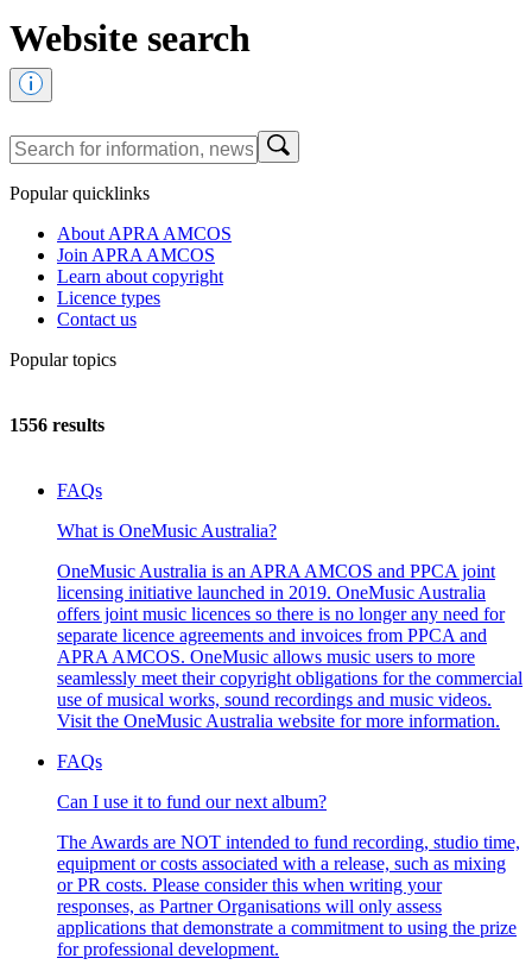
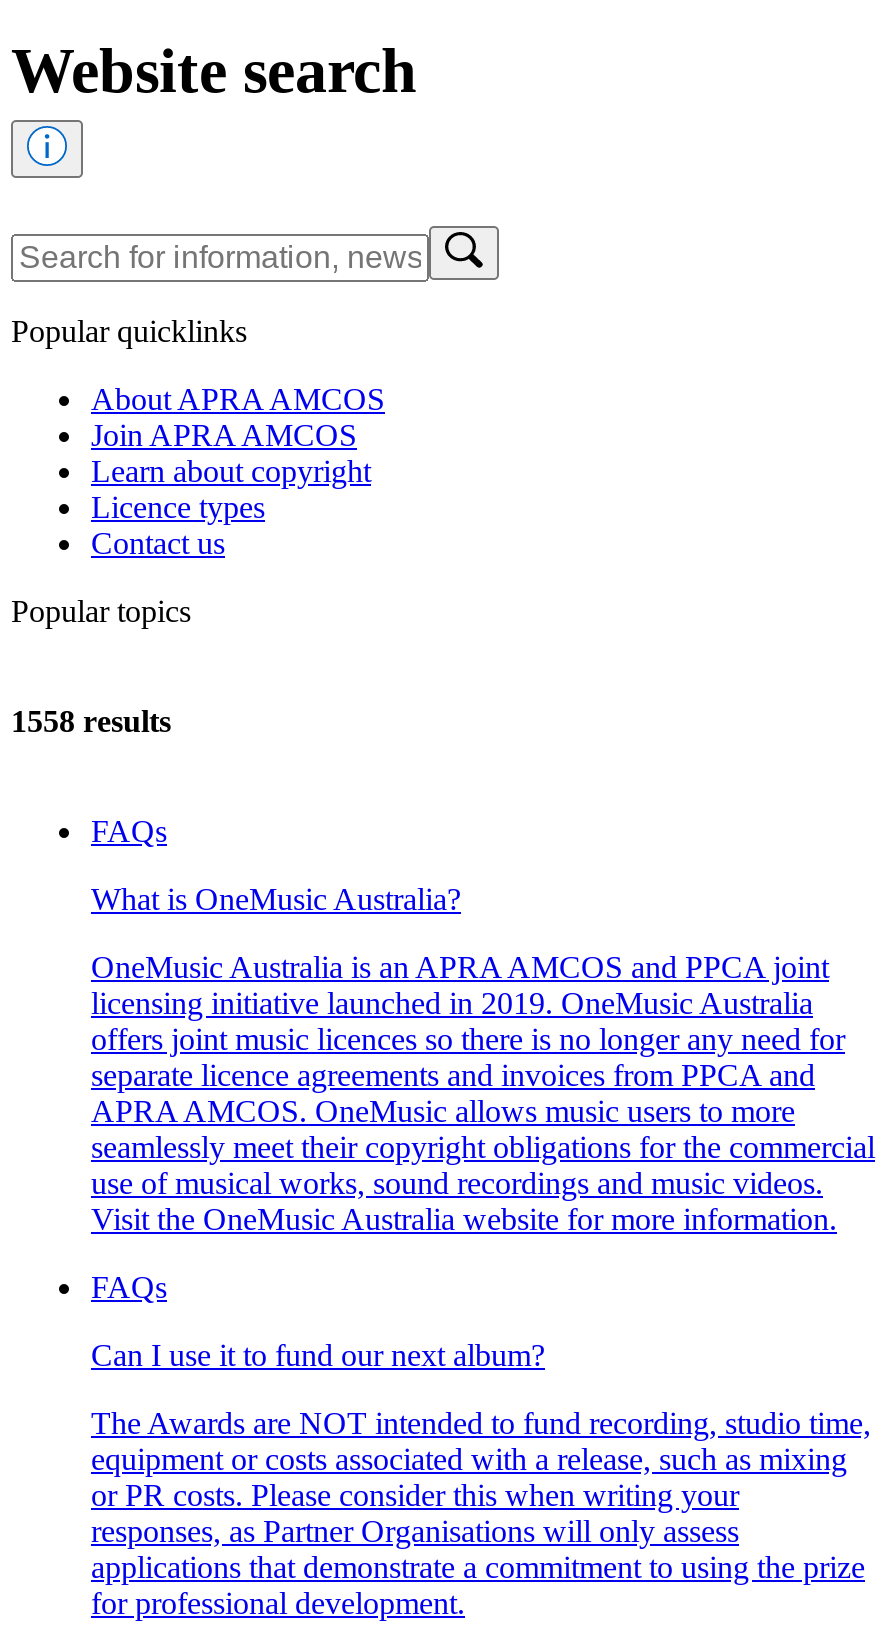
[9,415,104,435] 1556 results -> [11,704,171,738] 1558 results

